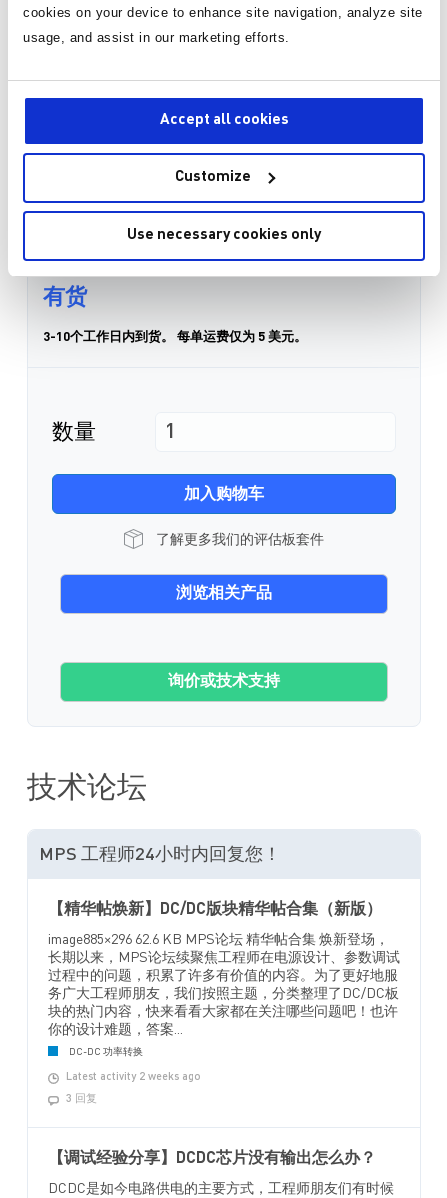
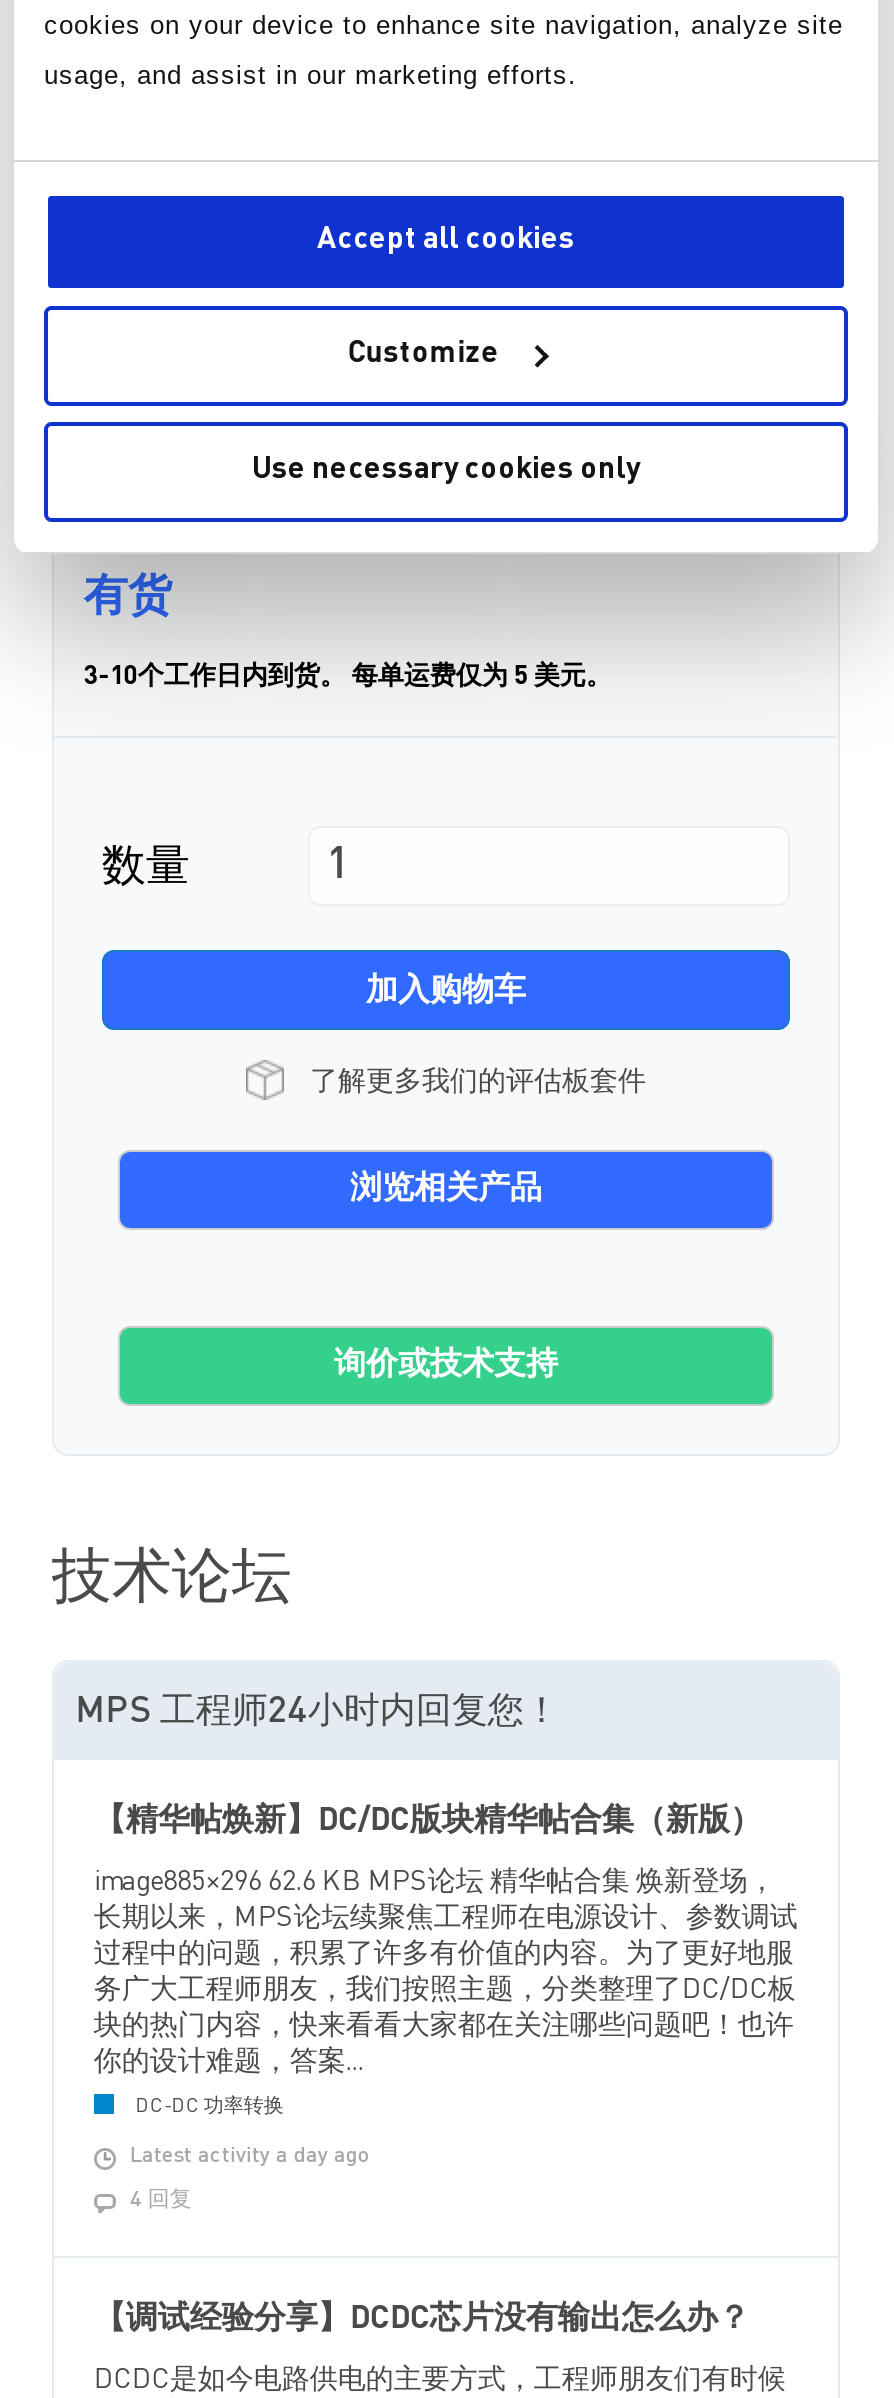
[66,1072,201,1083] Latest activity 2 weeks ago -> [130,2146,372,2168] Latest activity a day ago
[66,1094,97,1105] 3 回复 -> [130,2190,192,2212] 4 回复

